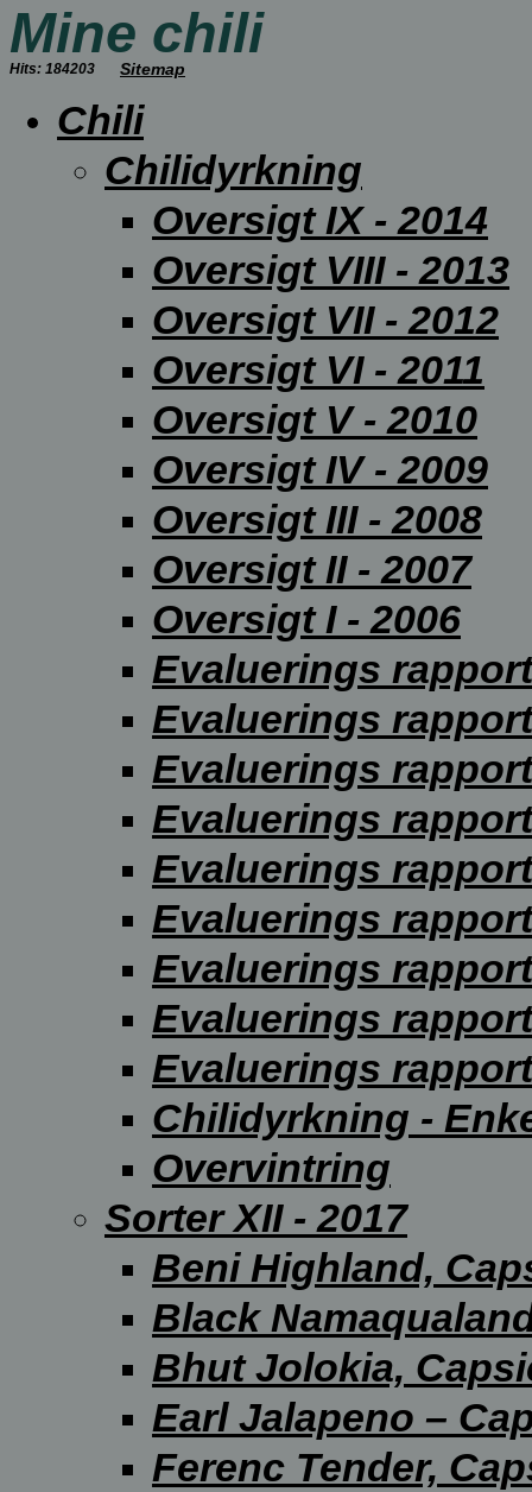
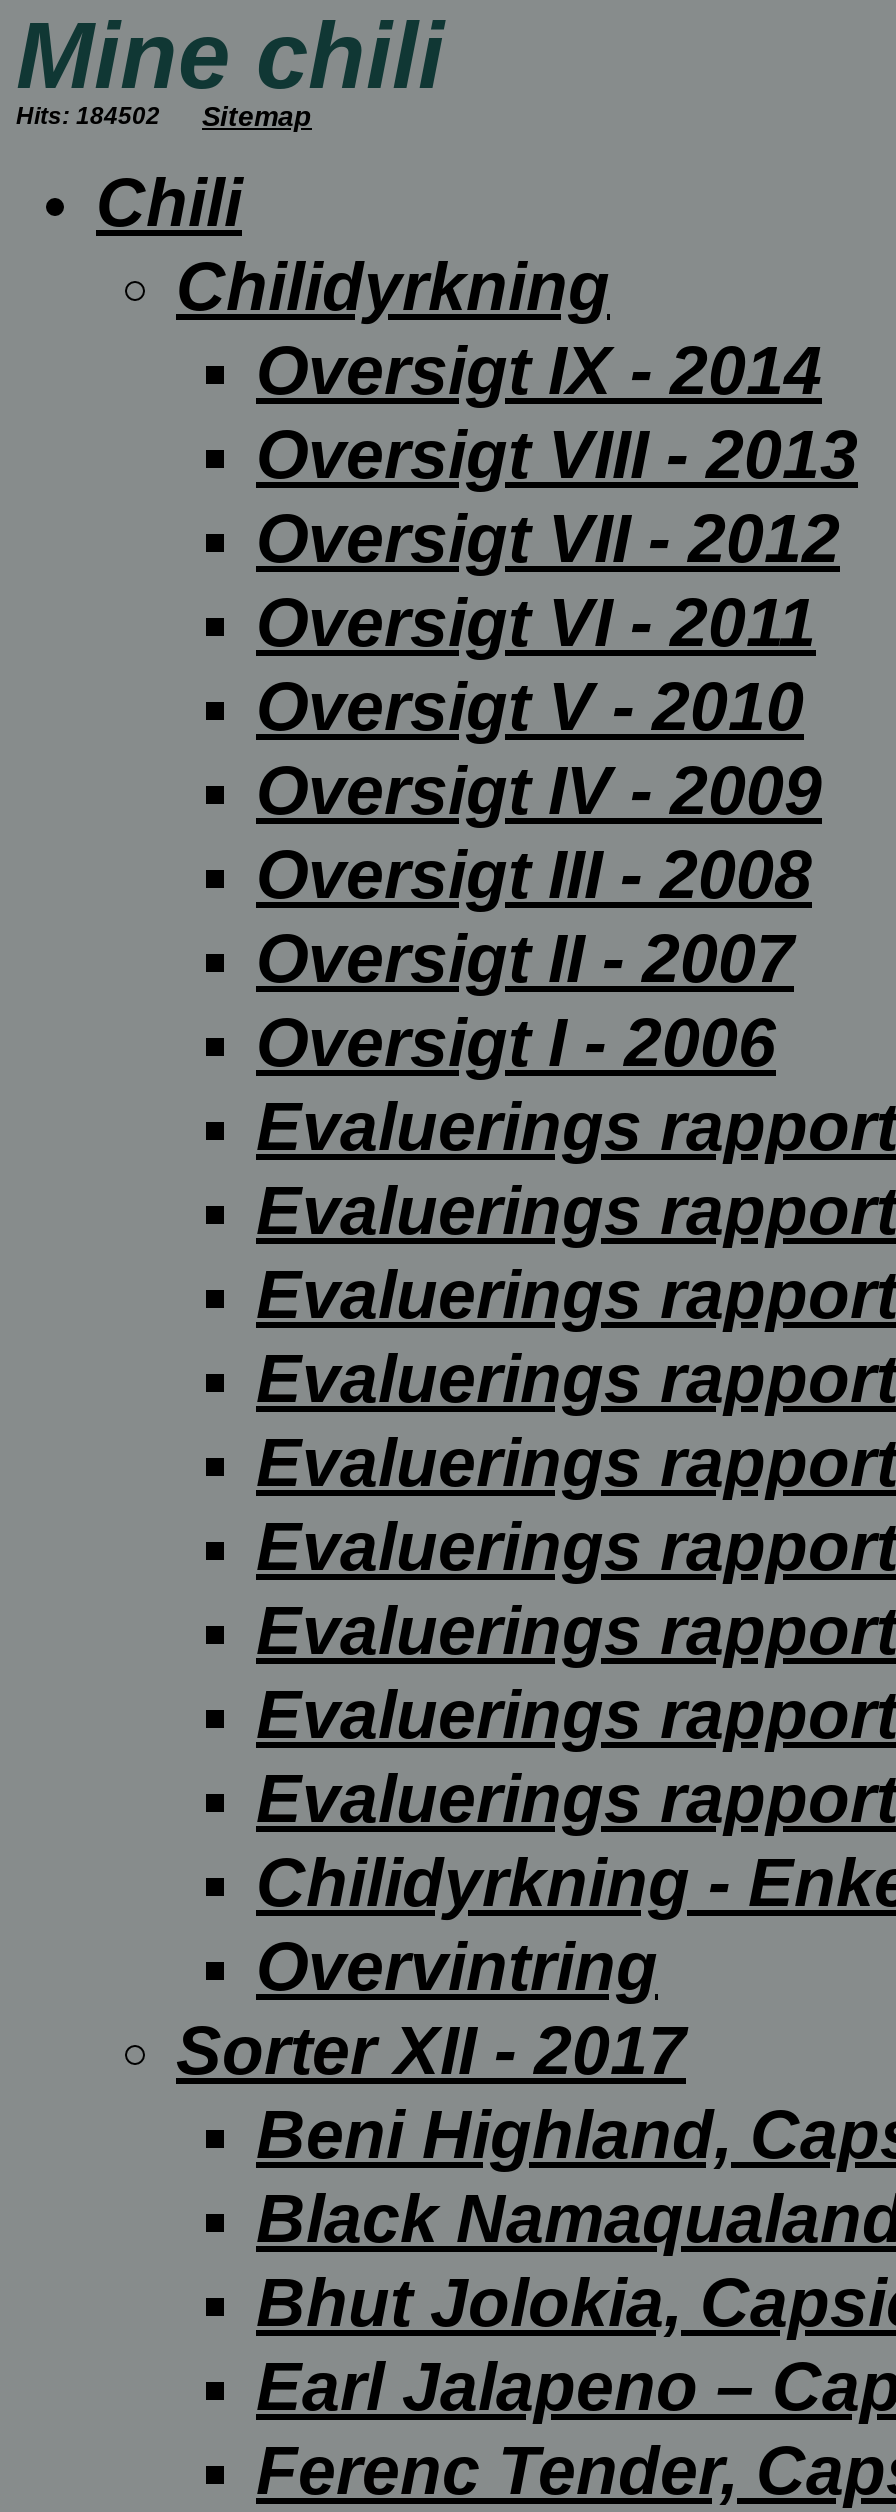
[9,59,185,78] Hits: 184203 Sitemap -> [16,100,312,132] Hits: 184502 Sitemap

